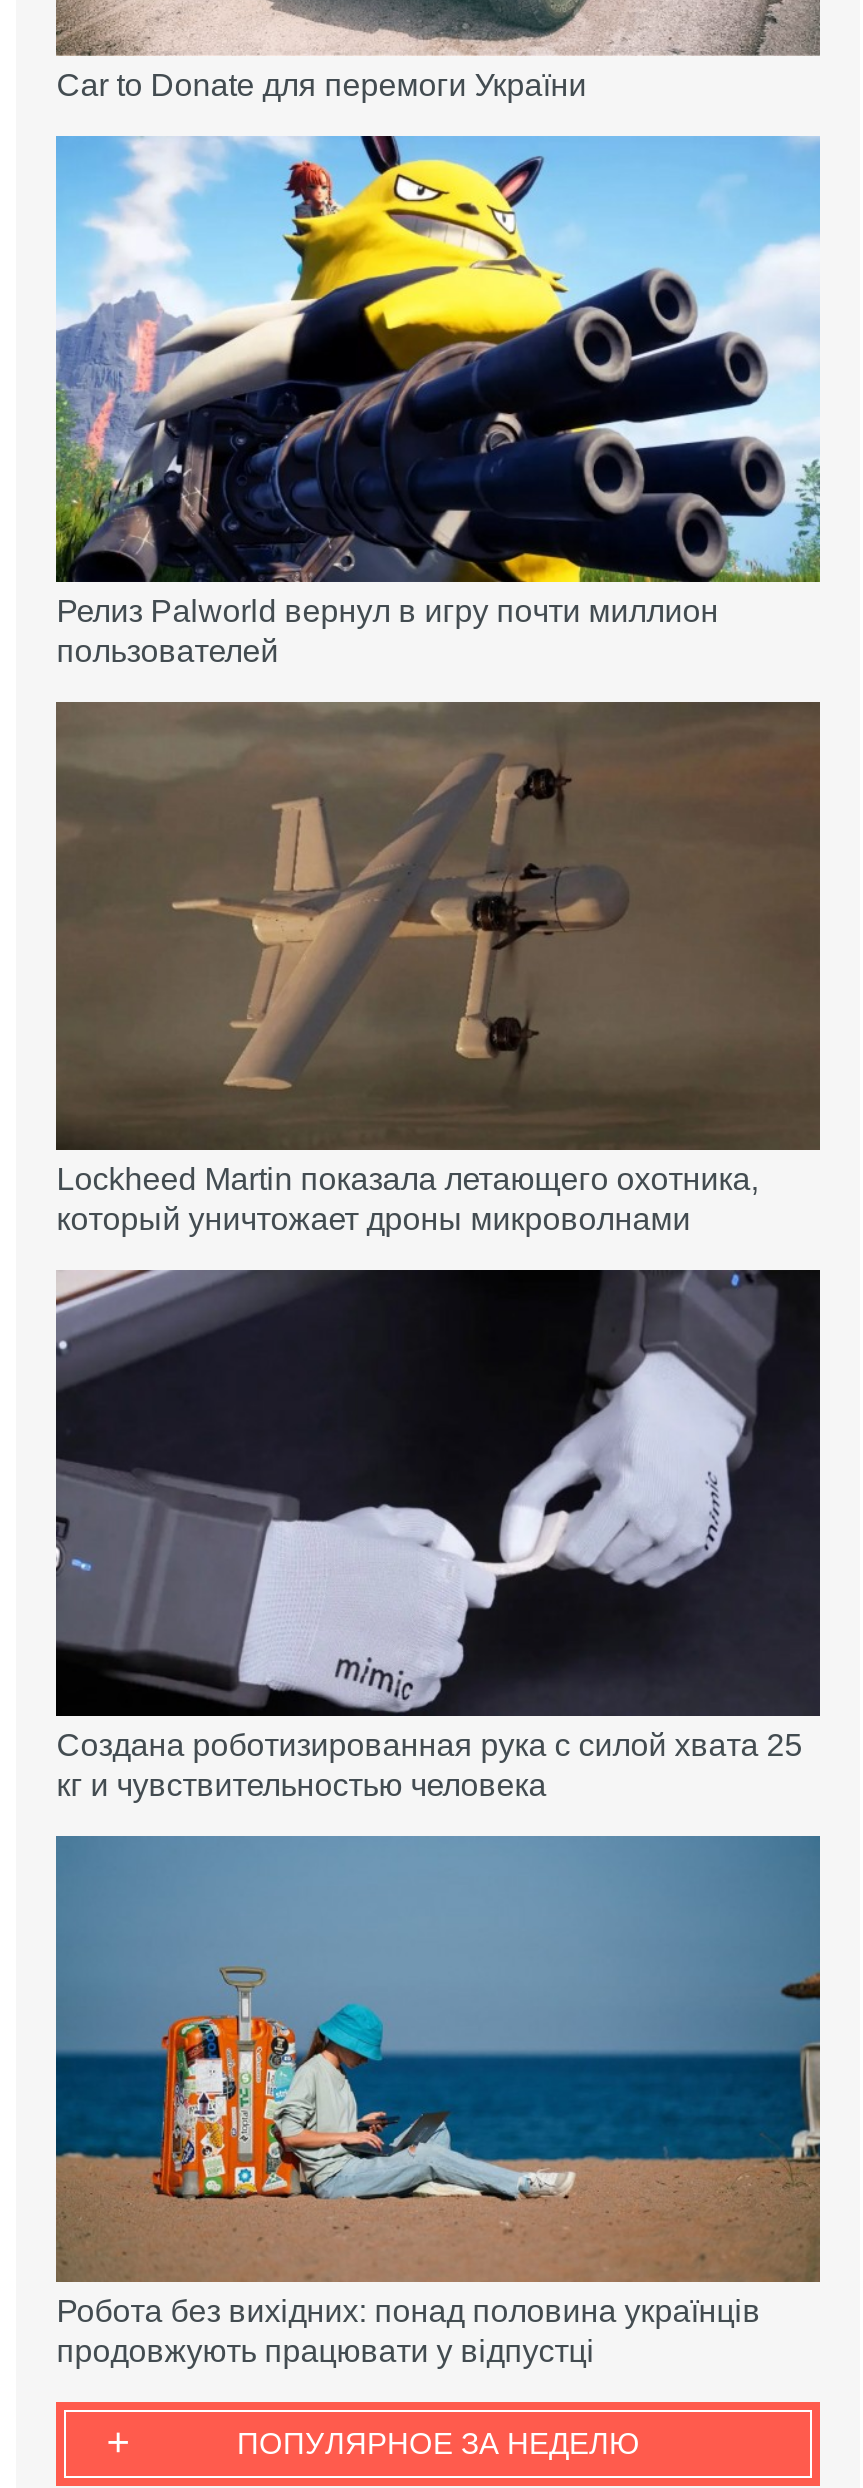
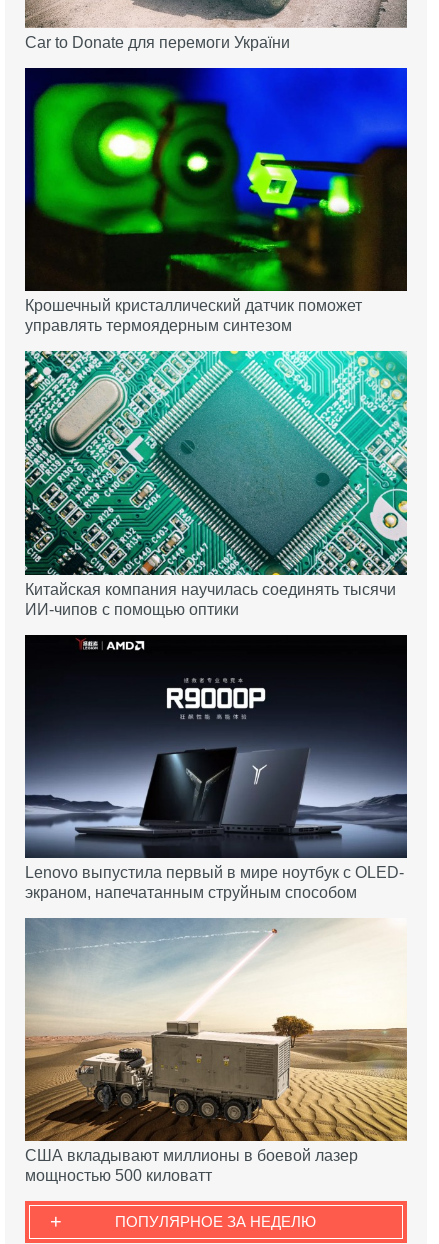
[54,134,822,668] [image] | Релиз Palworld вернул в игру почти миллион | пользователей -> [24,67,408,334] [image] | Крошечный кристаллический датчик поможет | управлять термоядерным синтезом
[54,700,822,1235] [image] | Lockheed Martin показала летающего охотника, | который уничтожает дроны микроволнами -> [25,350,408,618] [image] | Китайская компания научилась соединять тысячи | ИИ-чипов с помощью оптики
[54,1268,820,1802] [image] | Создана роботизированная рука с силой хвата 25 | кг и чувствительностью человека -> [24,634,407,901] [image] | Lenovo выпустила первый в мире ноутбук с OLED- | экраном, напечатанным струйным способом
[54,1834,822,2369] [image] | Робота без вихідних: понад половина українців | продовжують працювати у відпустці -> [24,918,408,1184] [image] | США вкладывают миллионы в боевой лазер | мощностью 500 киловатт

